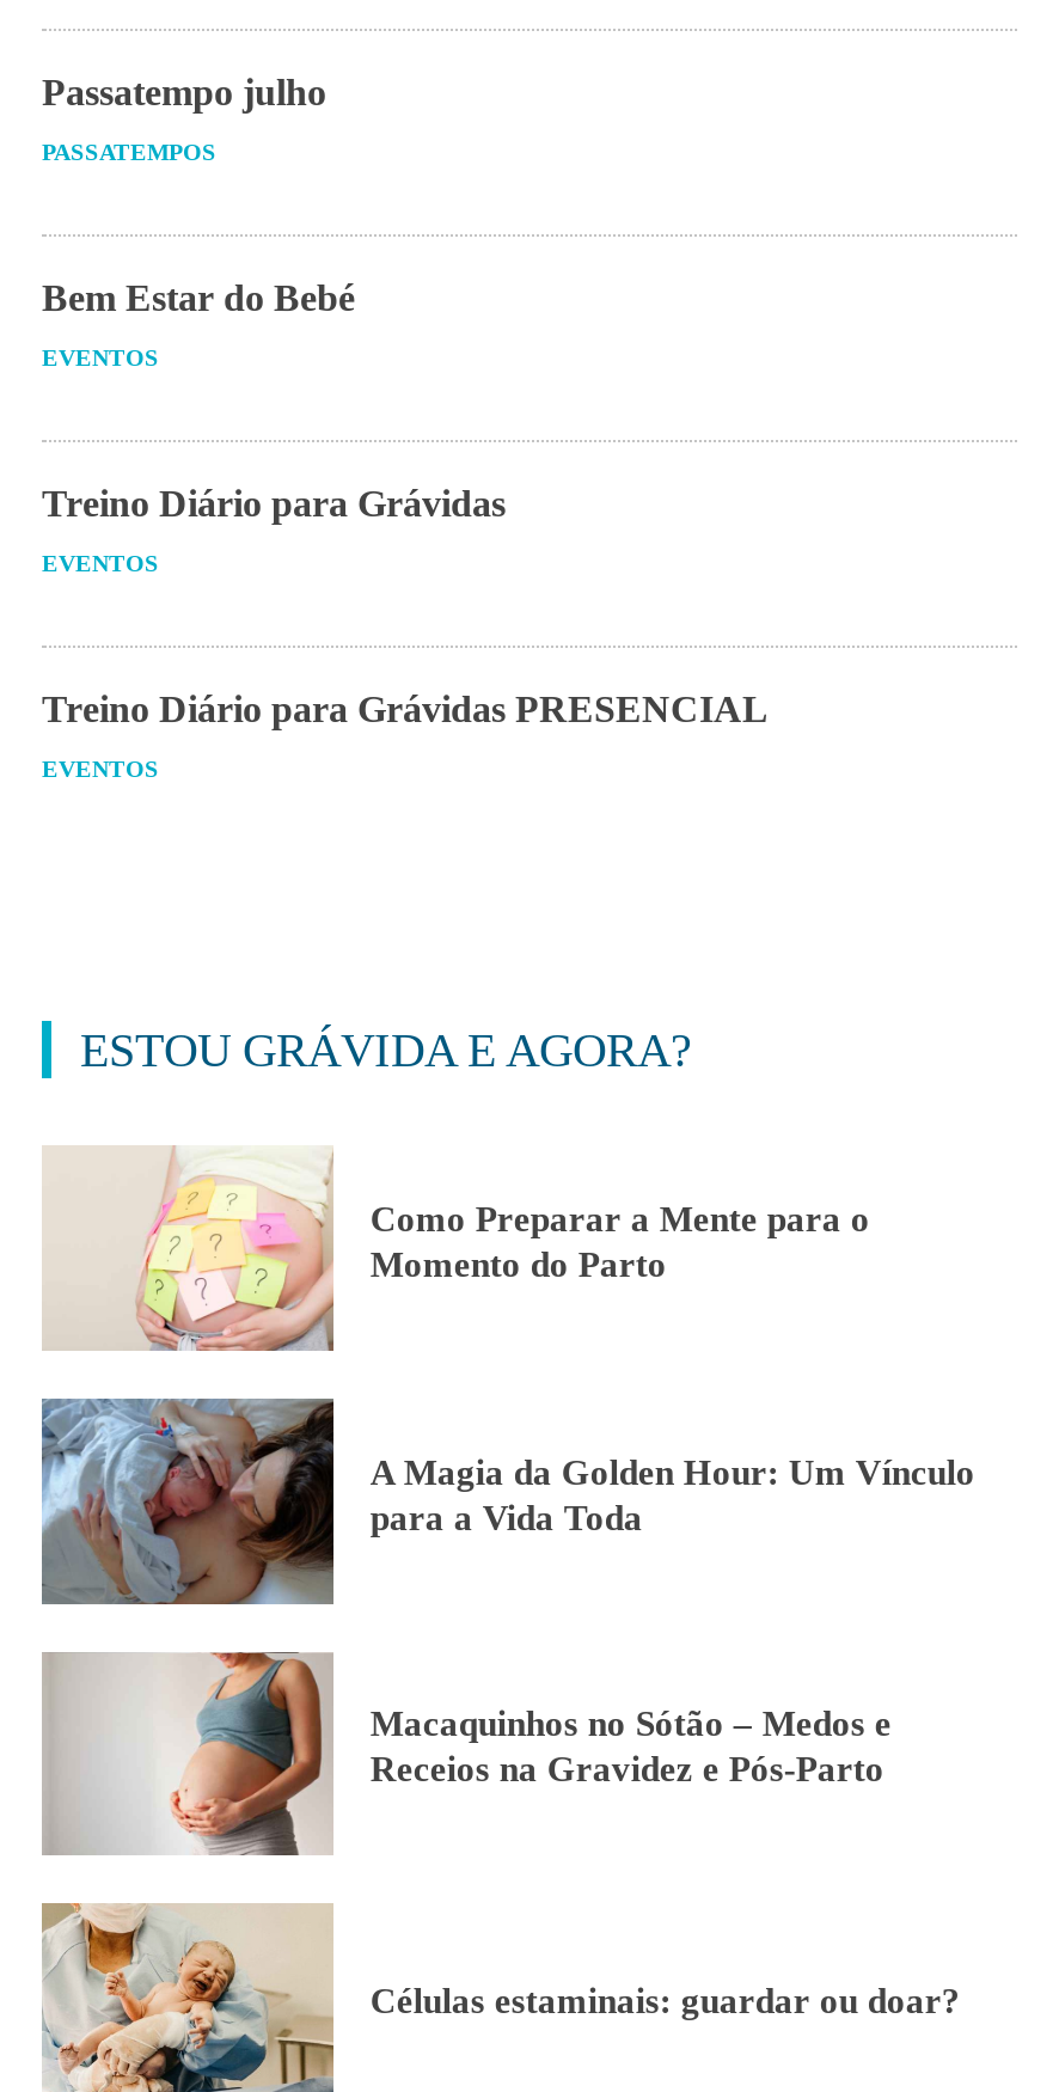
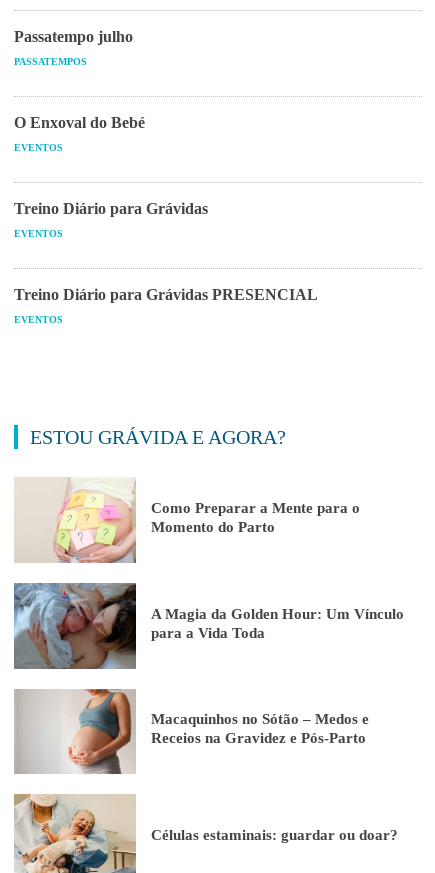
[42,278,355,318] Bem Estar do Bebé -> [14,114,145,131] O Enxoval do Bebé

